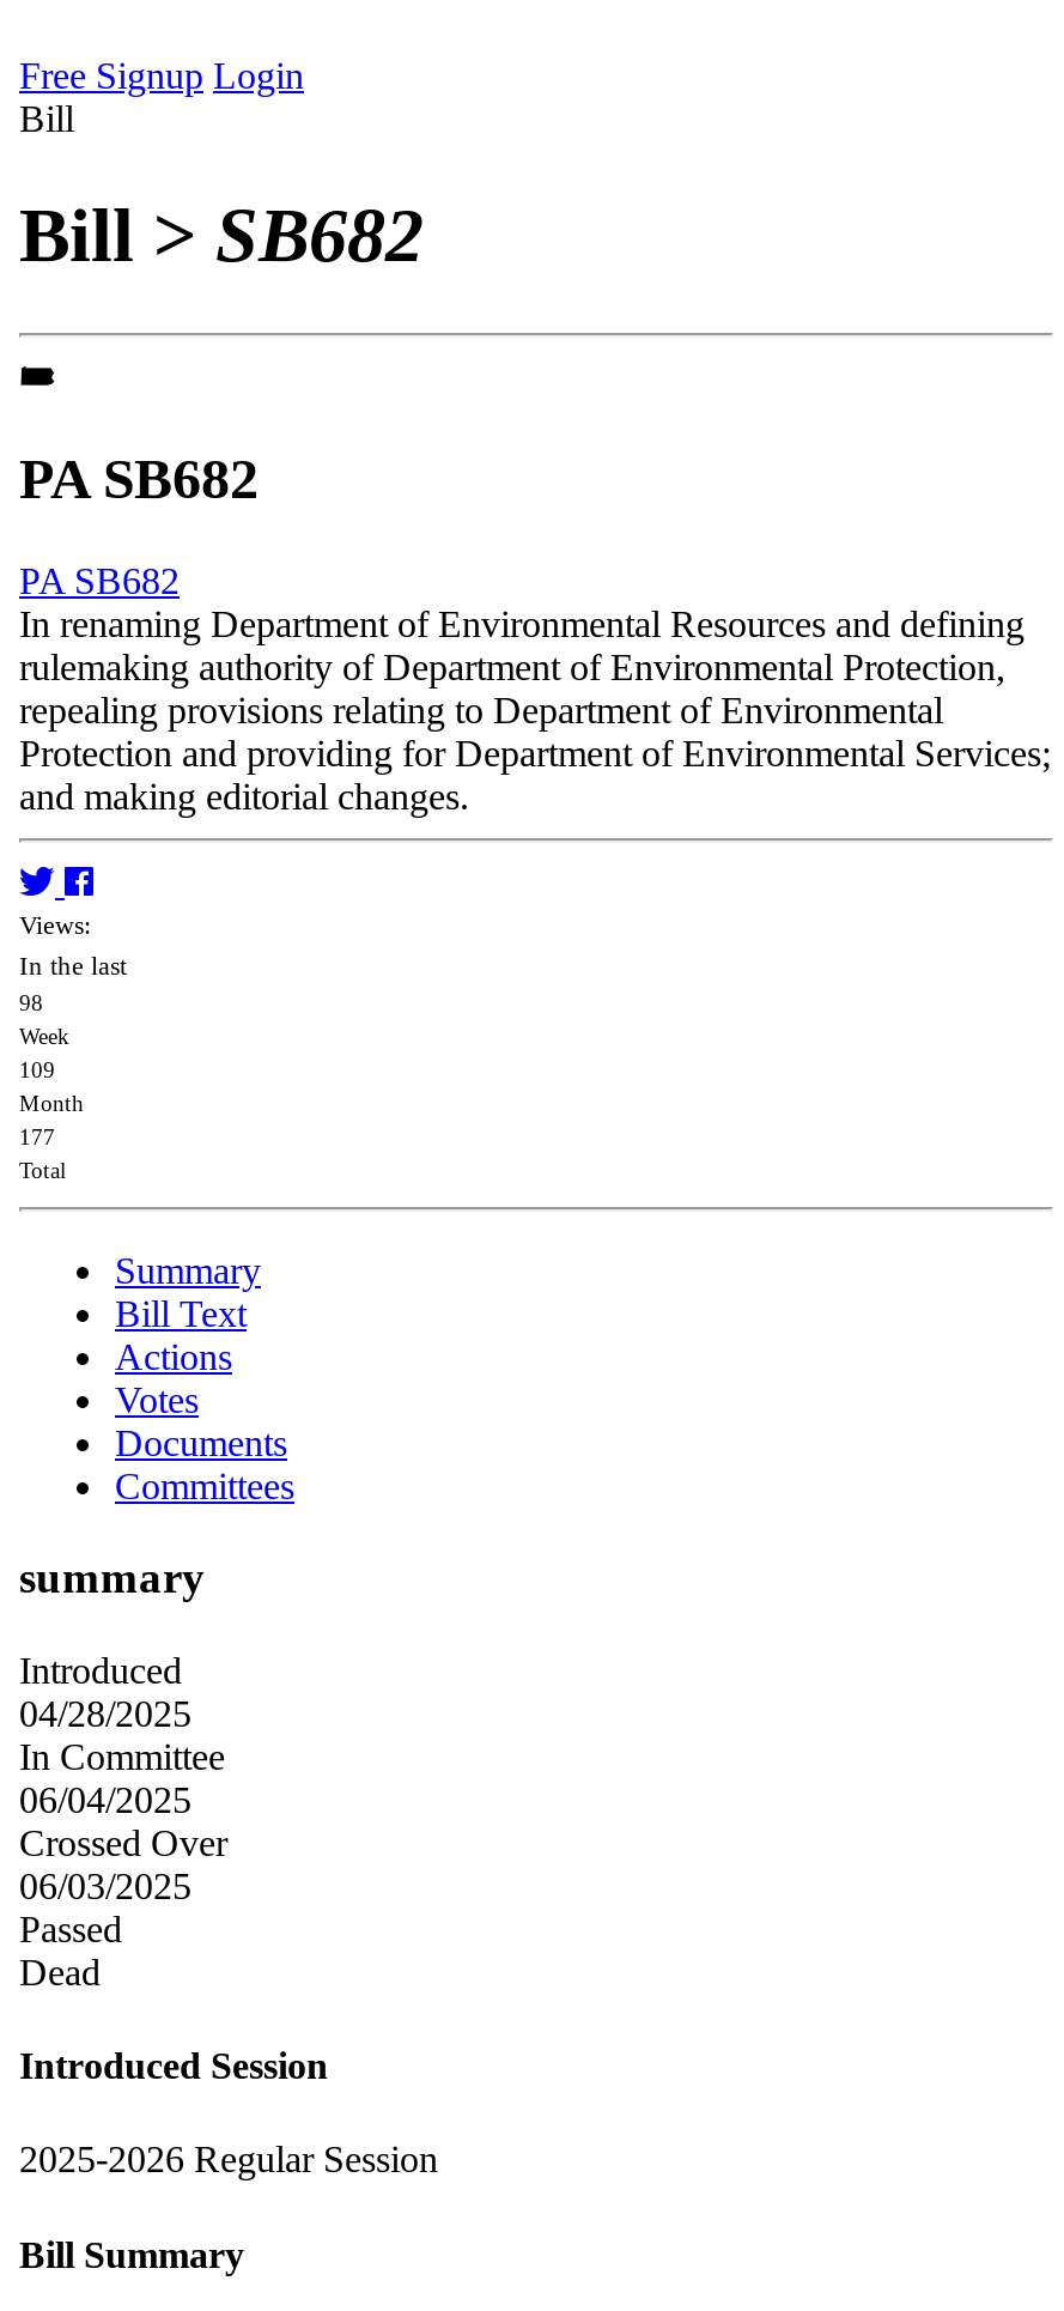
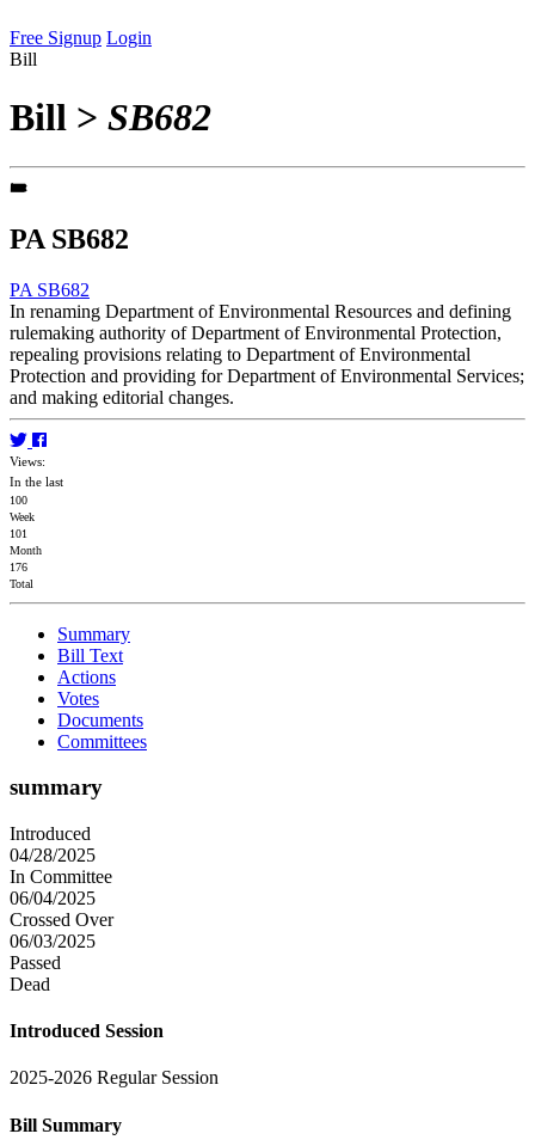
[19,988,43,1014] 98 -> [10,493,27,506] 100
[19,1055,55,1081] 109 -> [10,526,27,540] 101
[19,1122,55,1148] 177 -> [10,560,27,573] 176

